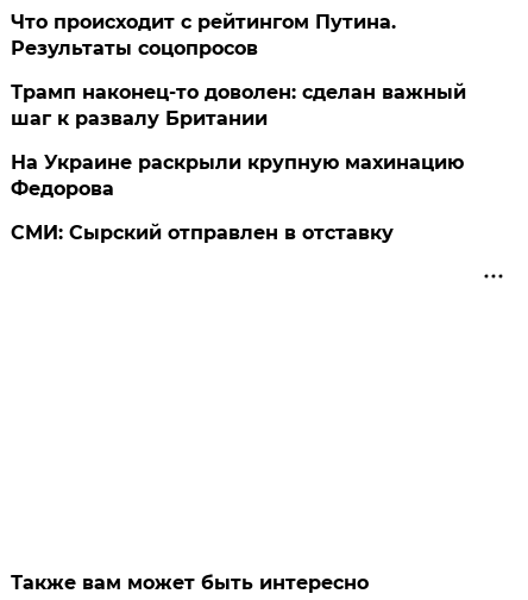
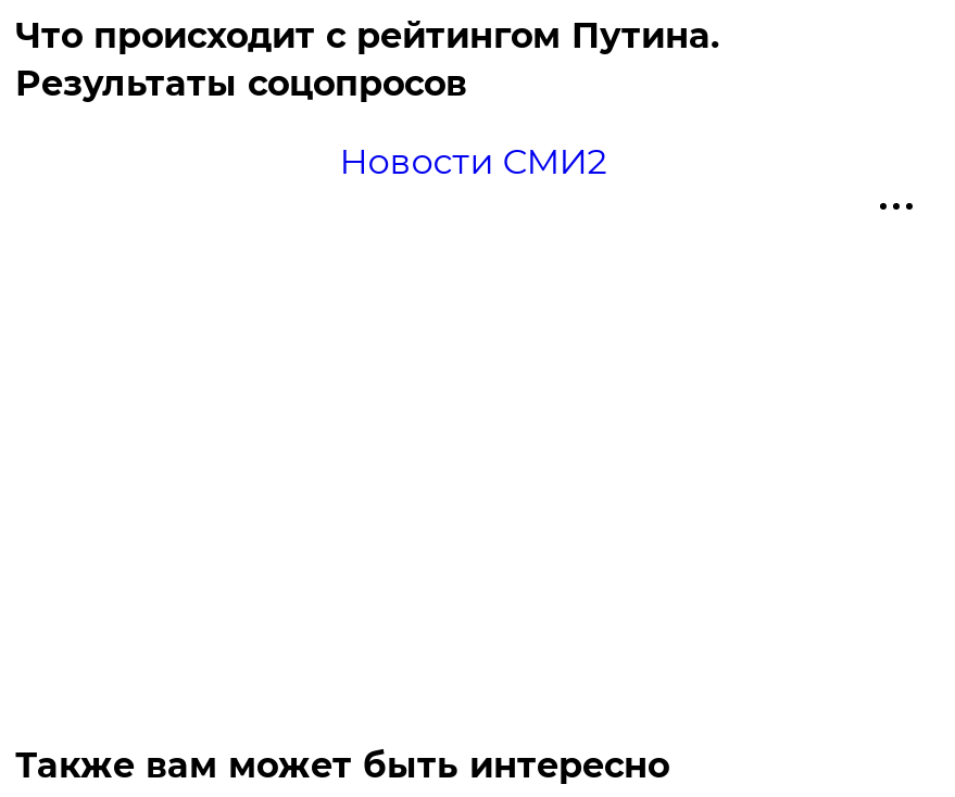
[11,81,467,244] Трамп наконец-то доволен: сделан важный | шаг к развалу Британии | На Украине раскрыли крупную махинацию | Федорова | СМИ: Сырский отправлен в отставку -> [339,141,607,183] Новости СМИ2

